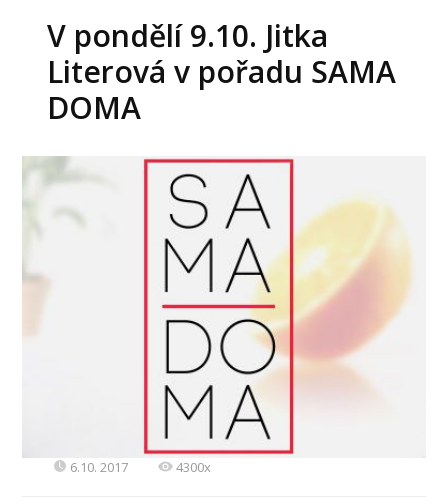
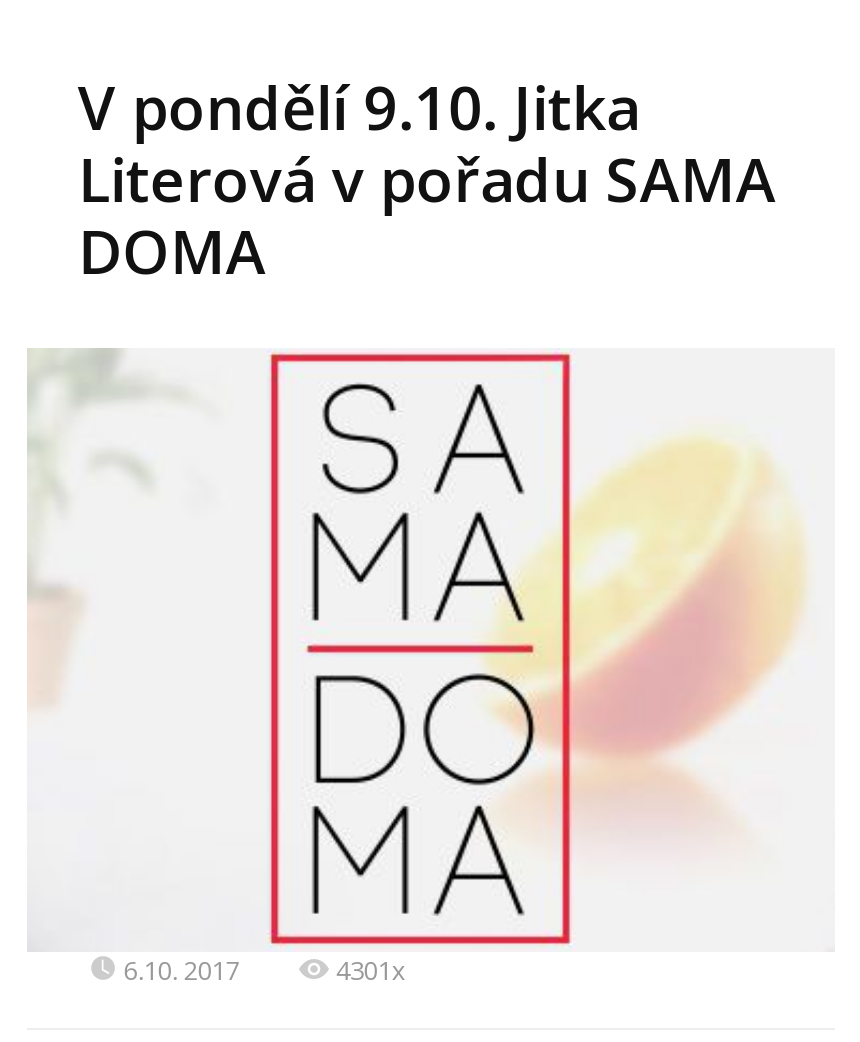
[176,458,211,476] 4300x -> [336,952,406,988] 4301x

